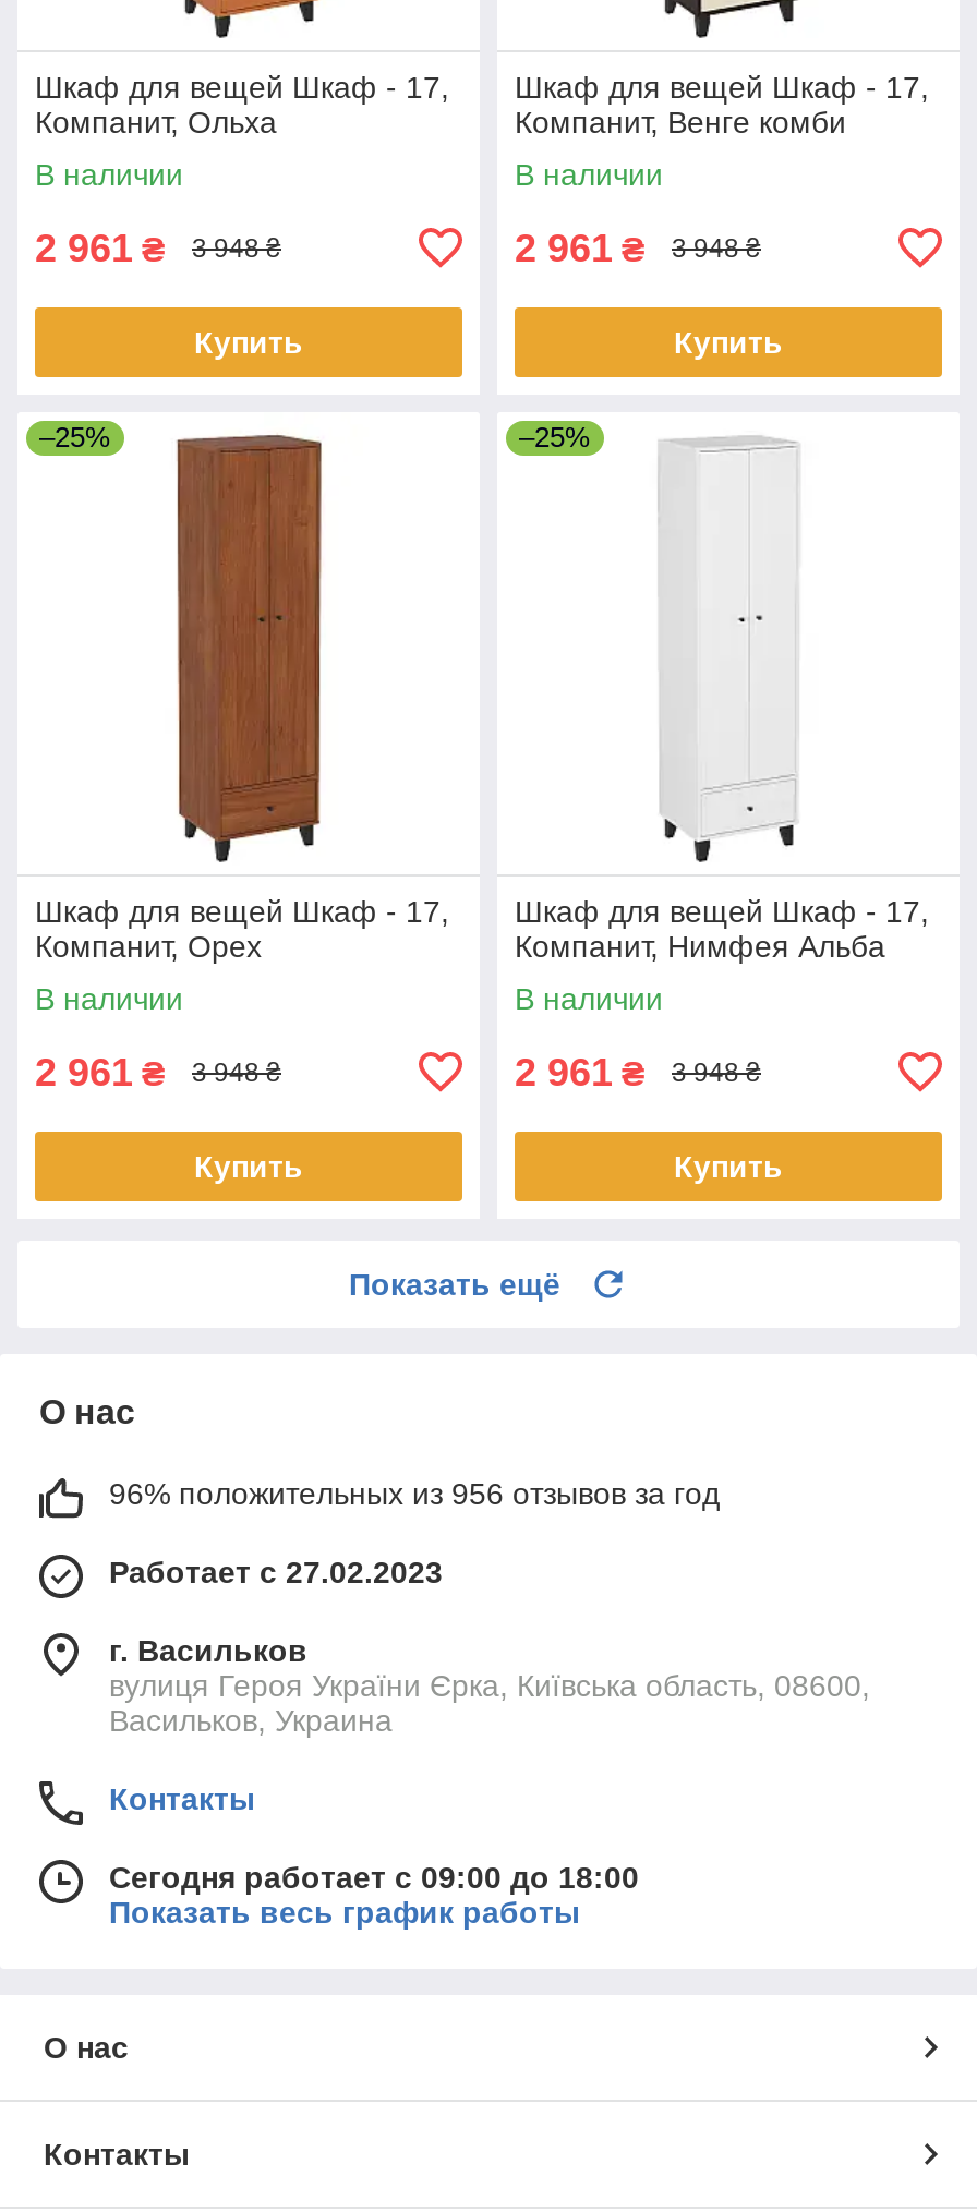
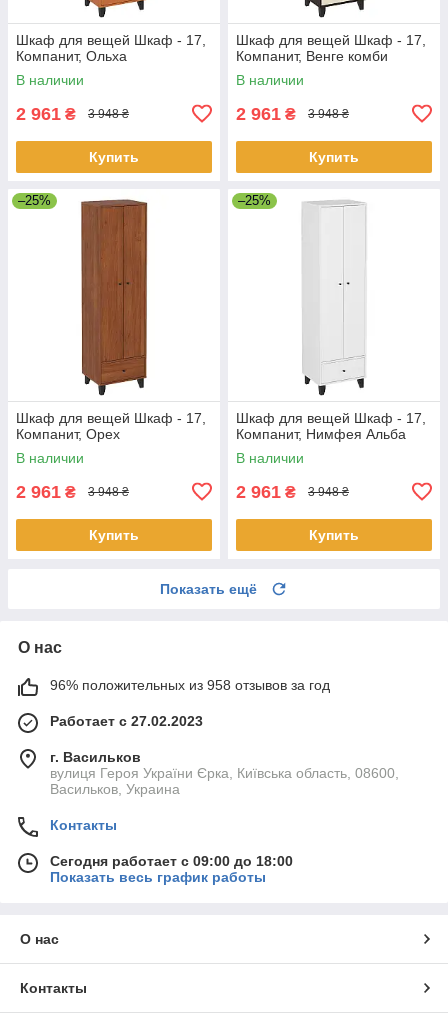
[109,1476,720,1511] 96% положительных из 956 отзывов за год -> [50,677,330,693] 96% положительных из 958 отзывов за год

